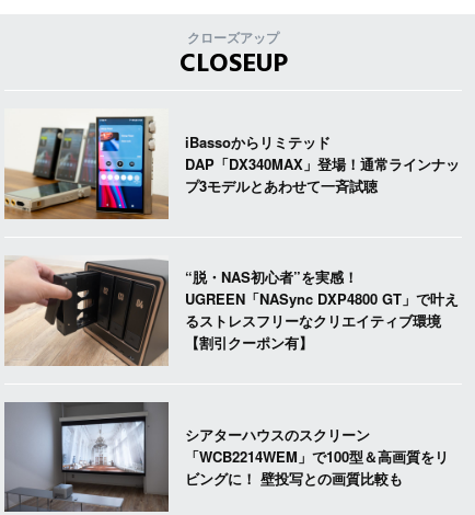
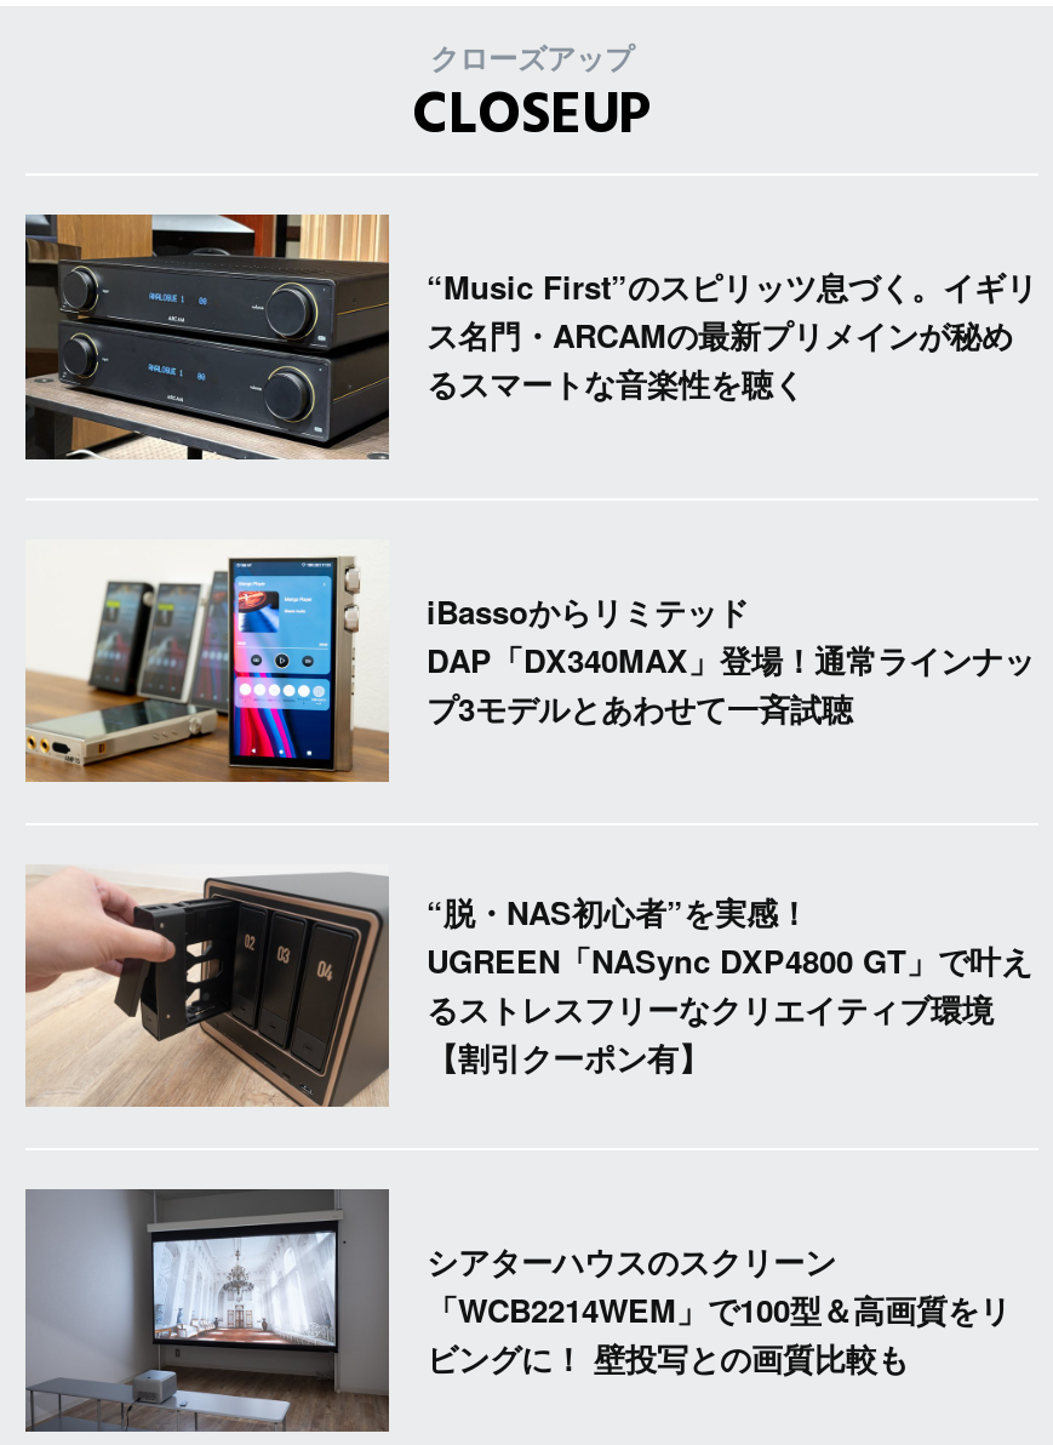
none -> [23,212,1037,462] [image] | “Music First”のスピリッツ息づく。イギリ | ス名門・ARCAMの最新プリメインが秘め | るスマートな音楽性を聴く

